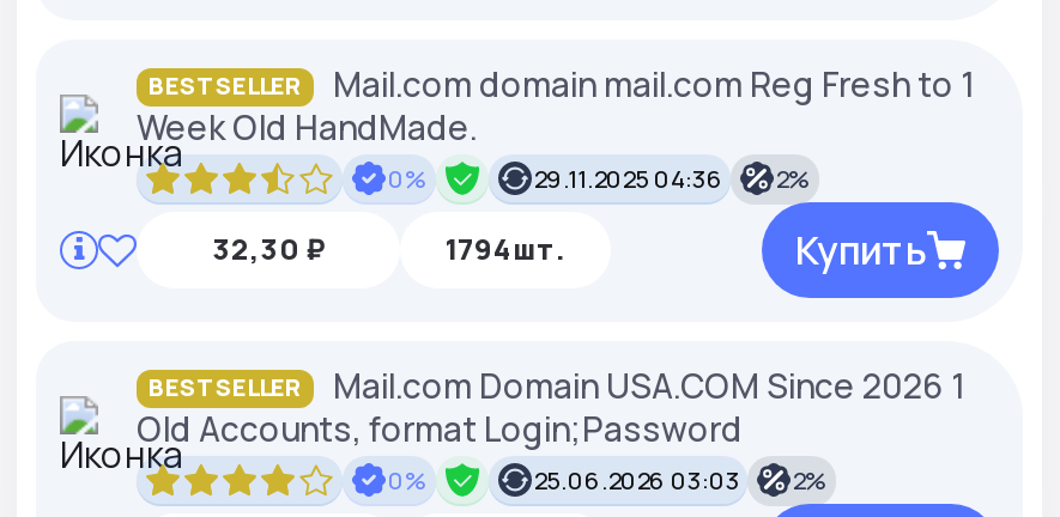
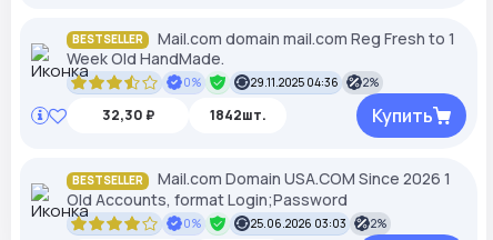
[446,228,565,269] 1794шт. -> [209,106,266,125] 1842шт.

